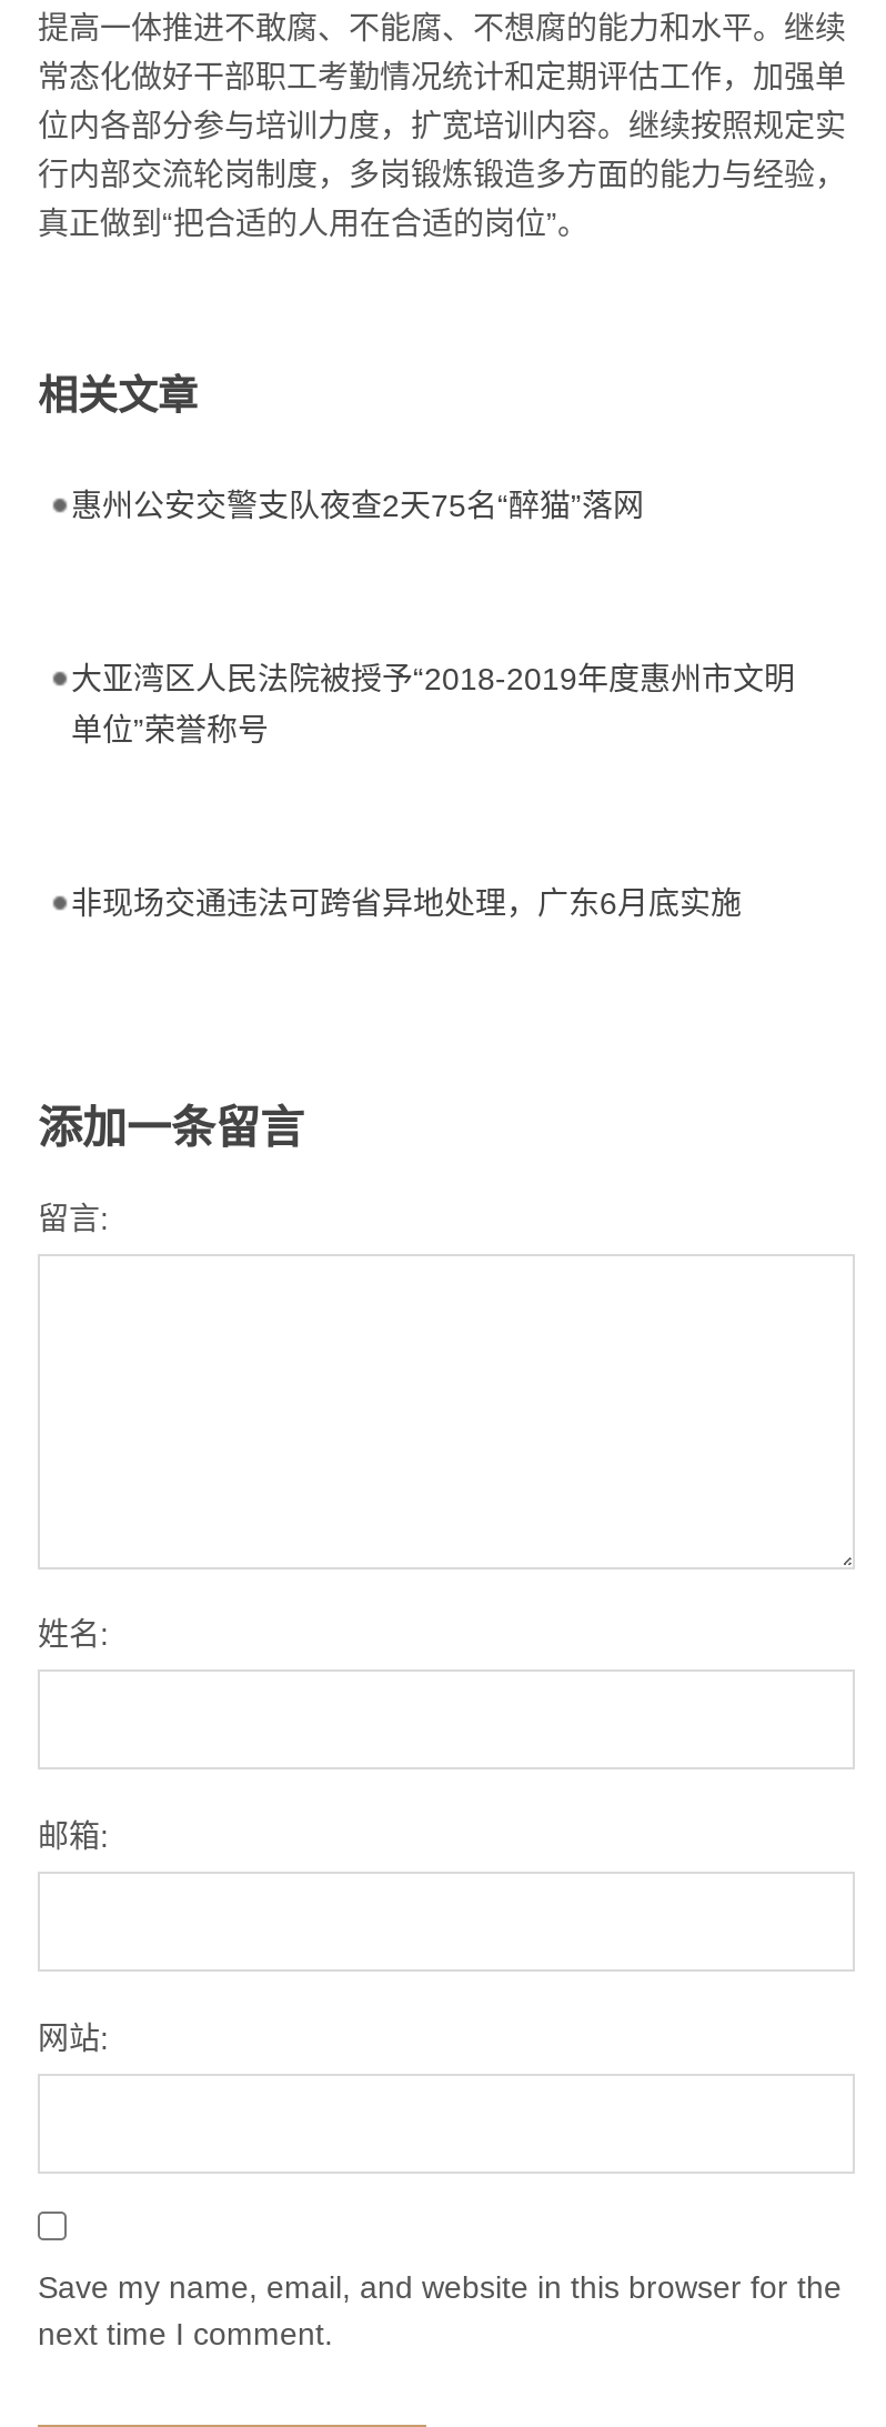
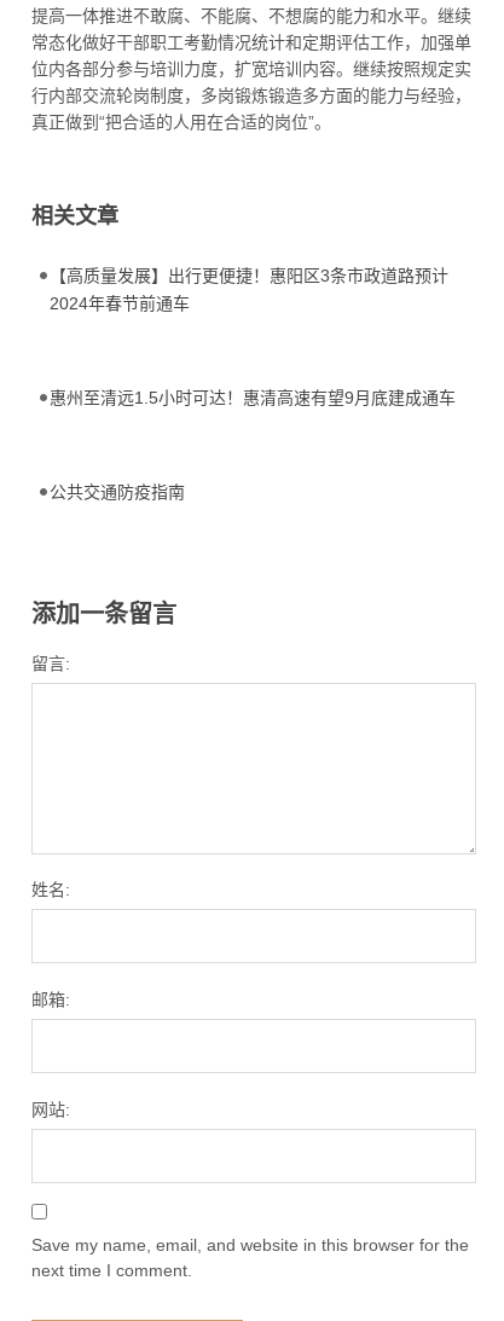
[71,488,644,523] 惠州公安交警支队夜查2天75名“醉猫”落网 -> [50,266,448,313] 【高质量发展】出行更便捷！惠阳区3条市政道路预计 | 2024年春节前通车
[71,661,795,748] 大亚湾区人民法院被授予“2018-2019年度惠州市文明 | 单位”荣誉称号 -> [50,388,456,407] 惠州至清远1.5小时可达！惠清高速有望9月底建成通车
[71,885,742,921] 非现场交通违法可跨省异地处理，广东6月底实施 -> [50,482,185,502] 公共交通防疫指南

